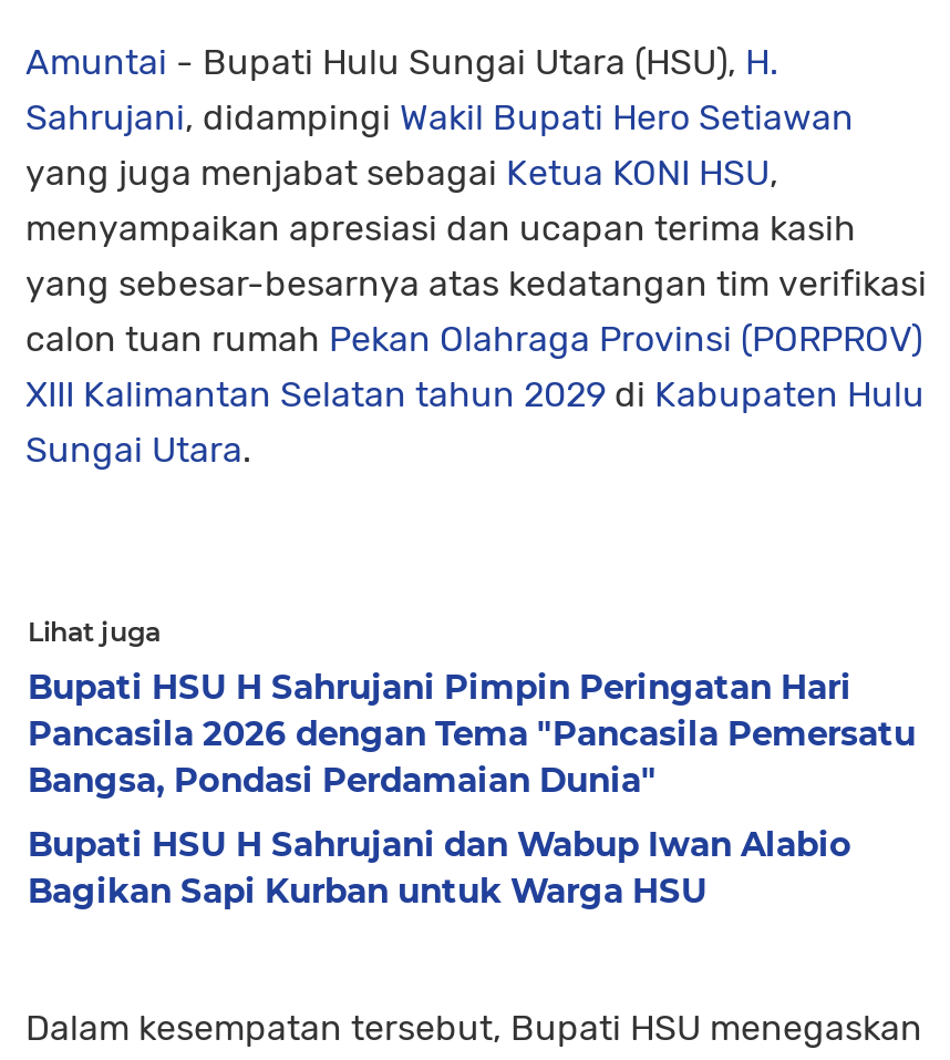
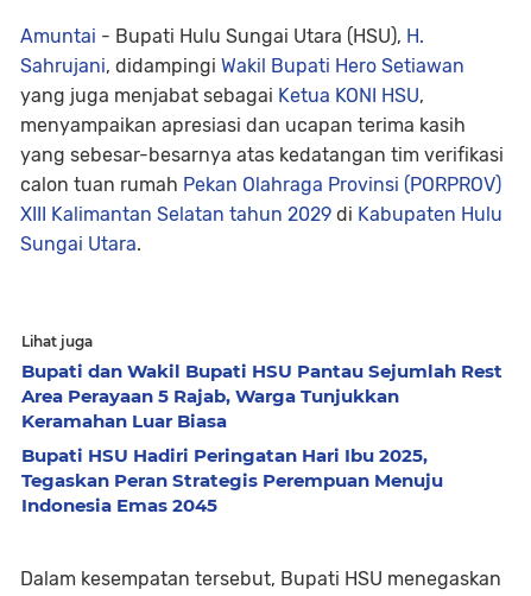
[28,666,916,801] Bupati HSU H Sahrujani Pimpin Peringatan Hari | Pancasila 2026 dengan Tema "Pancasila Pemersatu | Bangsa, Pondasi Perdamaian Dunia" -> [21,360,502,432] Bupati dan Wakil Bupati HSU Pantau Sejumlah Rest | Area Perayaan 5 Rajab, Warga Tunjukkan | Keramahan Luar Biasa
[28,823,851,912] Bupati HSU H Sahrujani dan Wabup Iwan Alabio | Bagikan Sapi Kurban untuk Warga HSU -> [21,444,443,516] Bupati HSU Hadiri Peringatan Hari Ibu 2025, | Tegaskan Peran Strategis Perempuan Menuju | Indonesia Emas 2045

